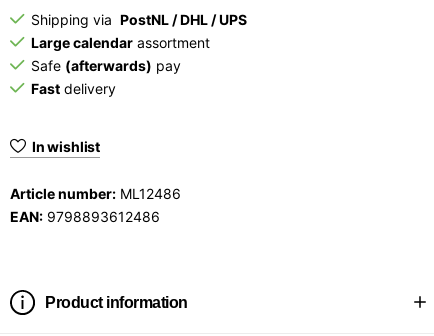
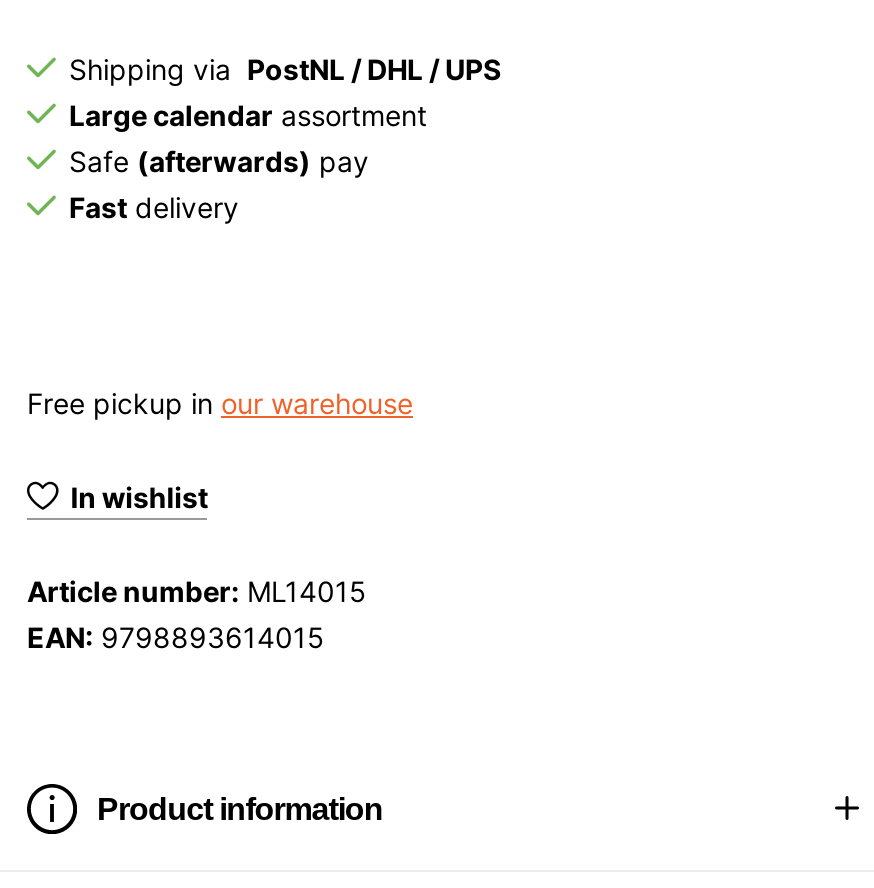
none -> [27,386,413,420] Free pickup in our warehouse
[10,185,181,202] Article number: ML12486 -> [27,574,367,608] Article number: ML14015
[10,208,160,225] EAN: 9798893612486 -> [27,620,325,654] EAN: 9798893614015

